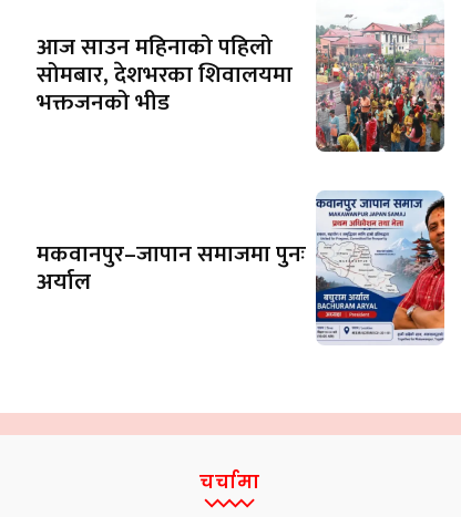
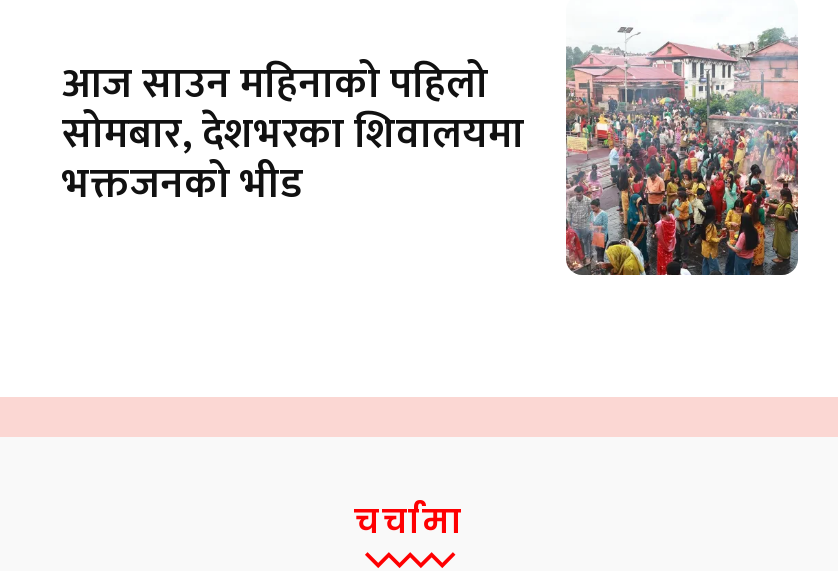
[37,189,445,344] [image] | मकवानपुर–जापान समाजमा पुनः | अर्याल -> none

